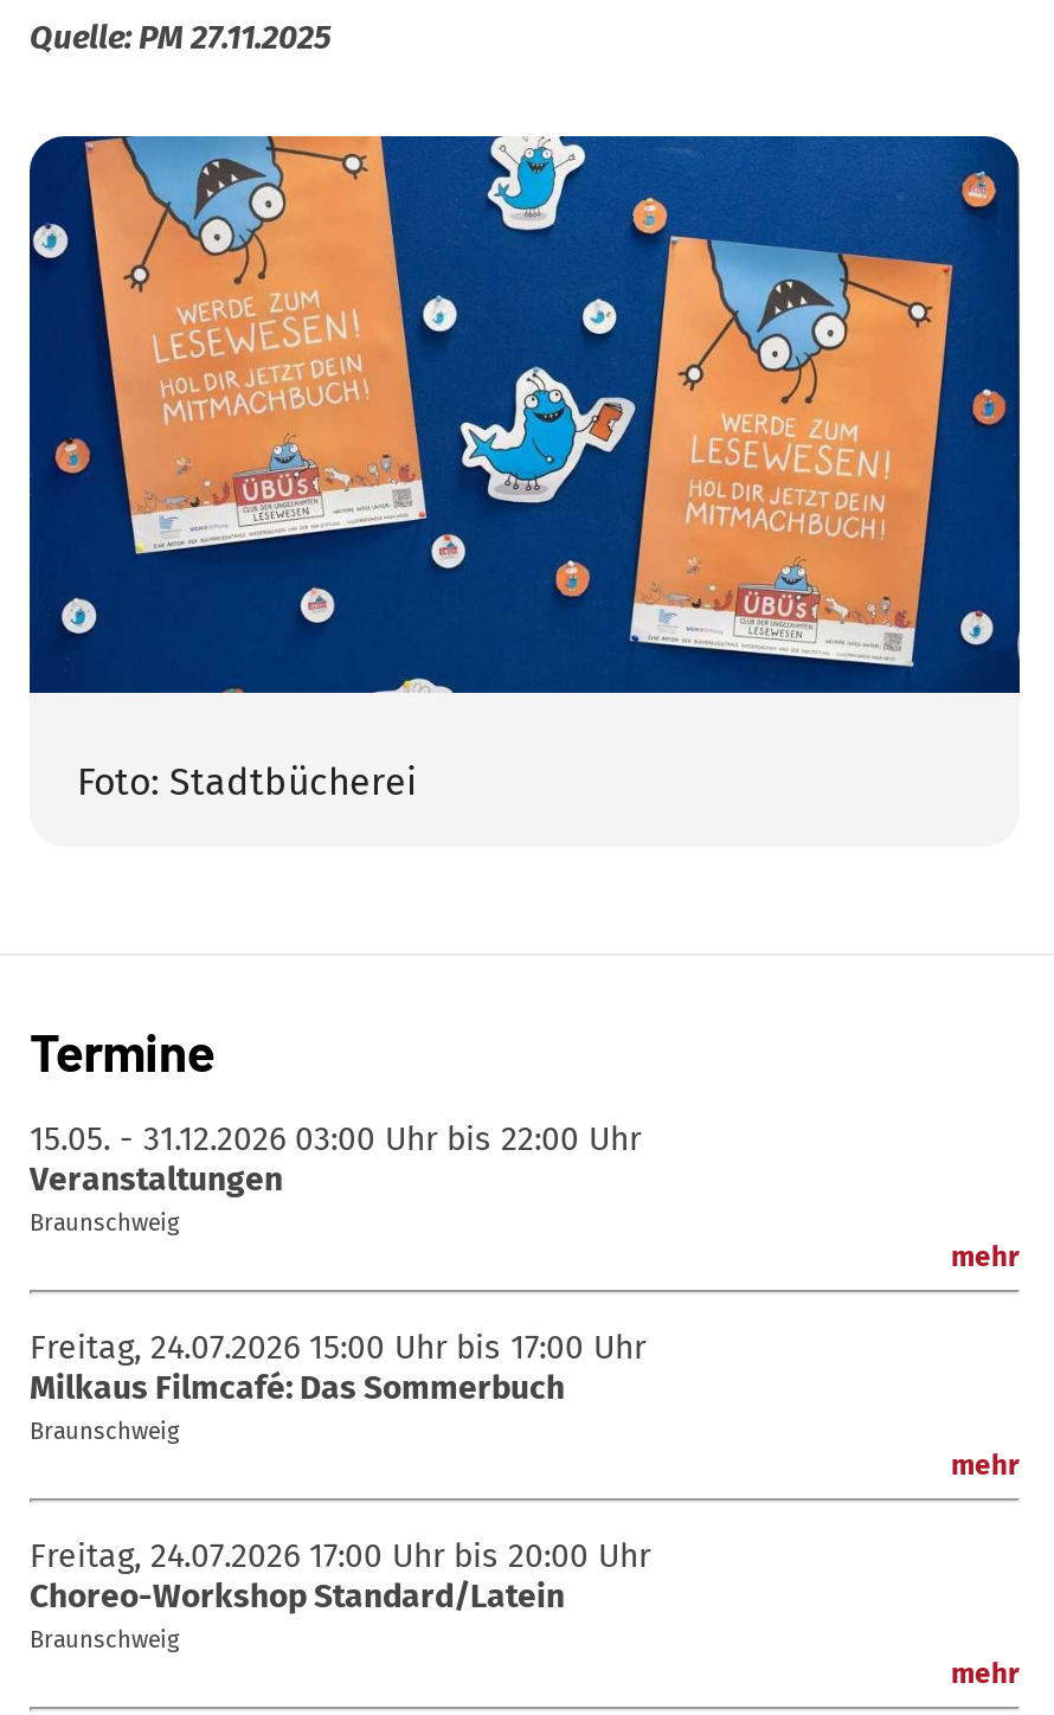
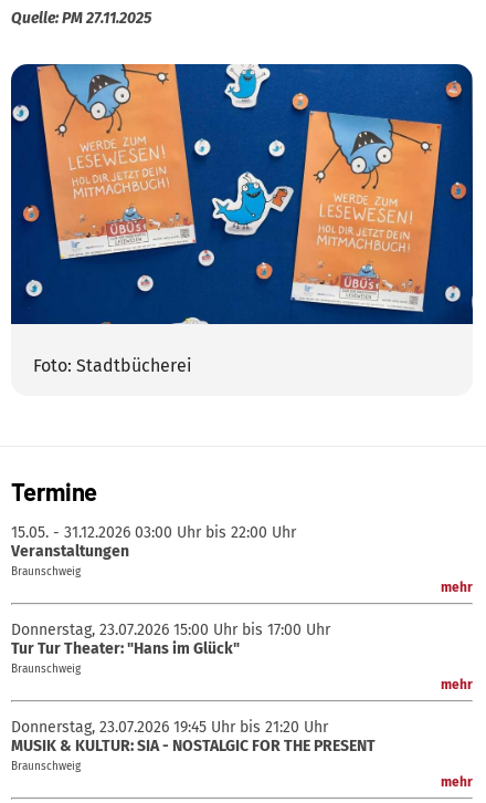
[30,1327,645,1408] Freitag, 24.07.2026 15:00 Uhr bis 17:00 Uhr | Milkaus Filmcafé: Das Sommerbuch -> [11,620,330,658] Donnerstag, 23.07.2026 15:00 Uhr bis 17:00 Uhr | Tur Tur Theater: "Hans im Glück"
[30,1536,650,1616] Freitag, 24.07.2026 17:00 Uhr bis 20:00 Uhr | Choreo-Workshop Standard/Latein -> [11,718,376,755] Donnerstag, 23.07.2026 19:45 Uhr bis 21:20 Uhr | MUSIK & KULTUR: SIA - NOSTALGIC FOR THE PRESENT

